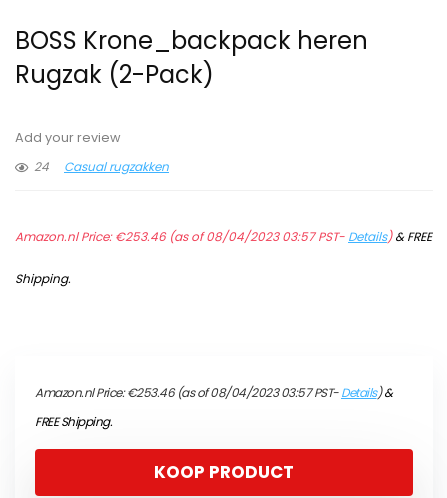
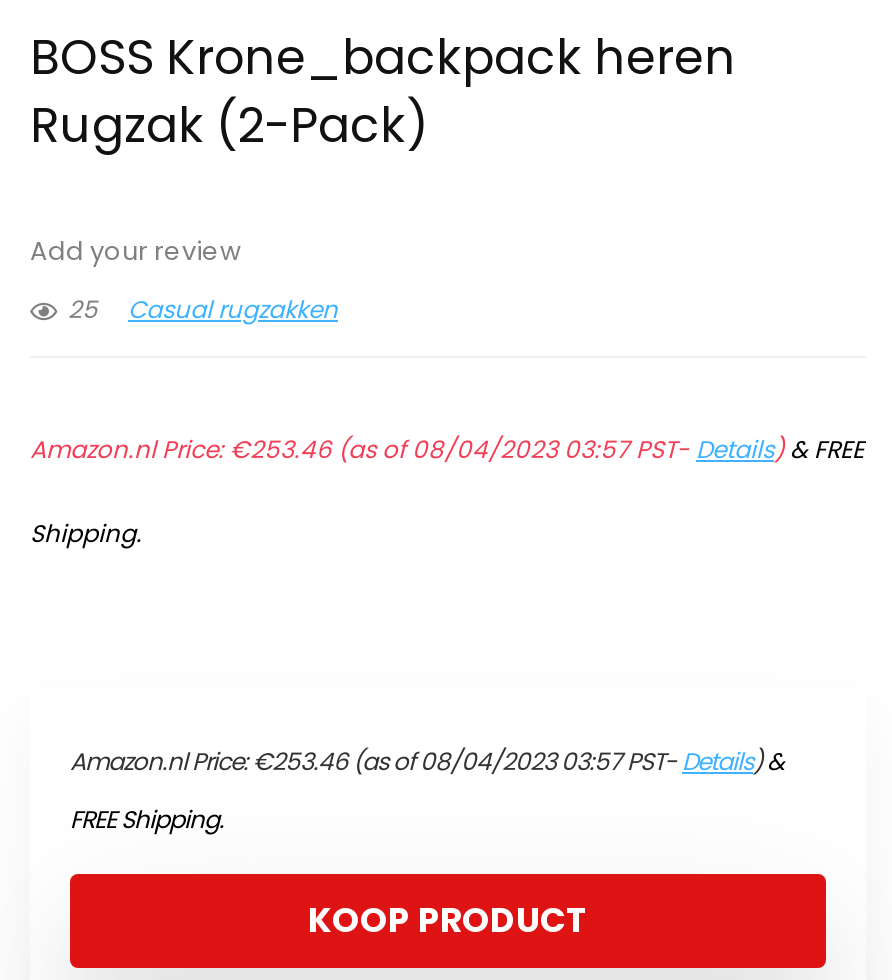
[34,158,169,175] 24 Casual rugzakken -> [68,292,338,326] 25 Casual rugzakken

